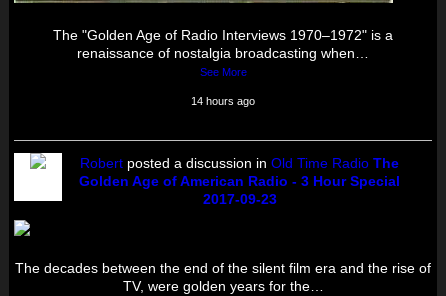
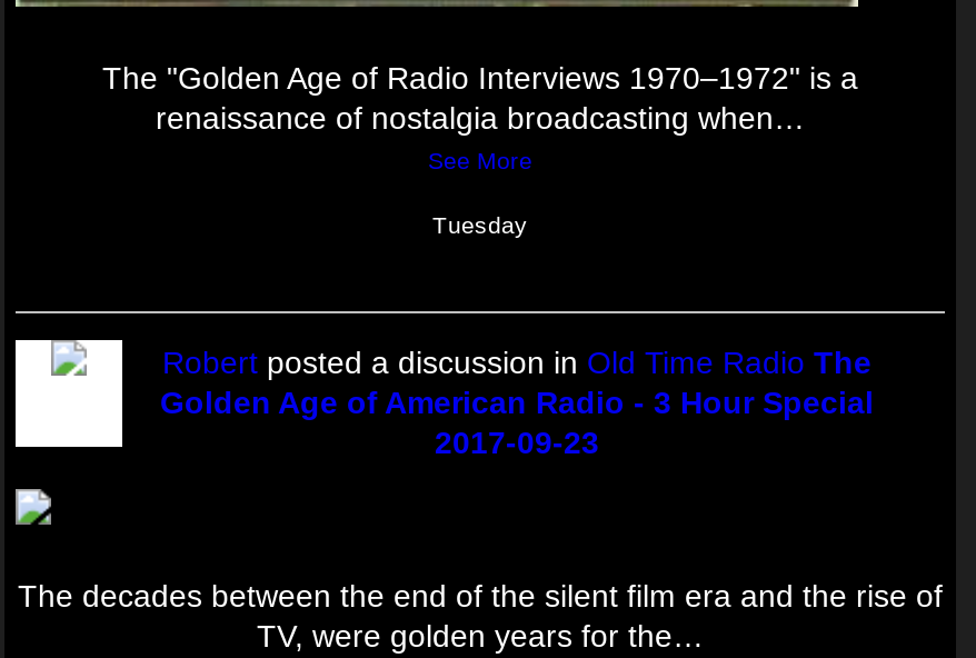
[191,95,255,107] 14 hours ago -> [432,211,528,238] Tuesday

